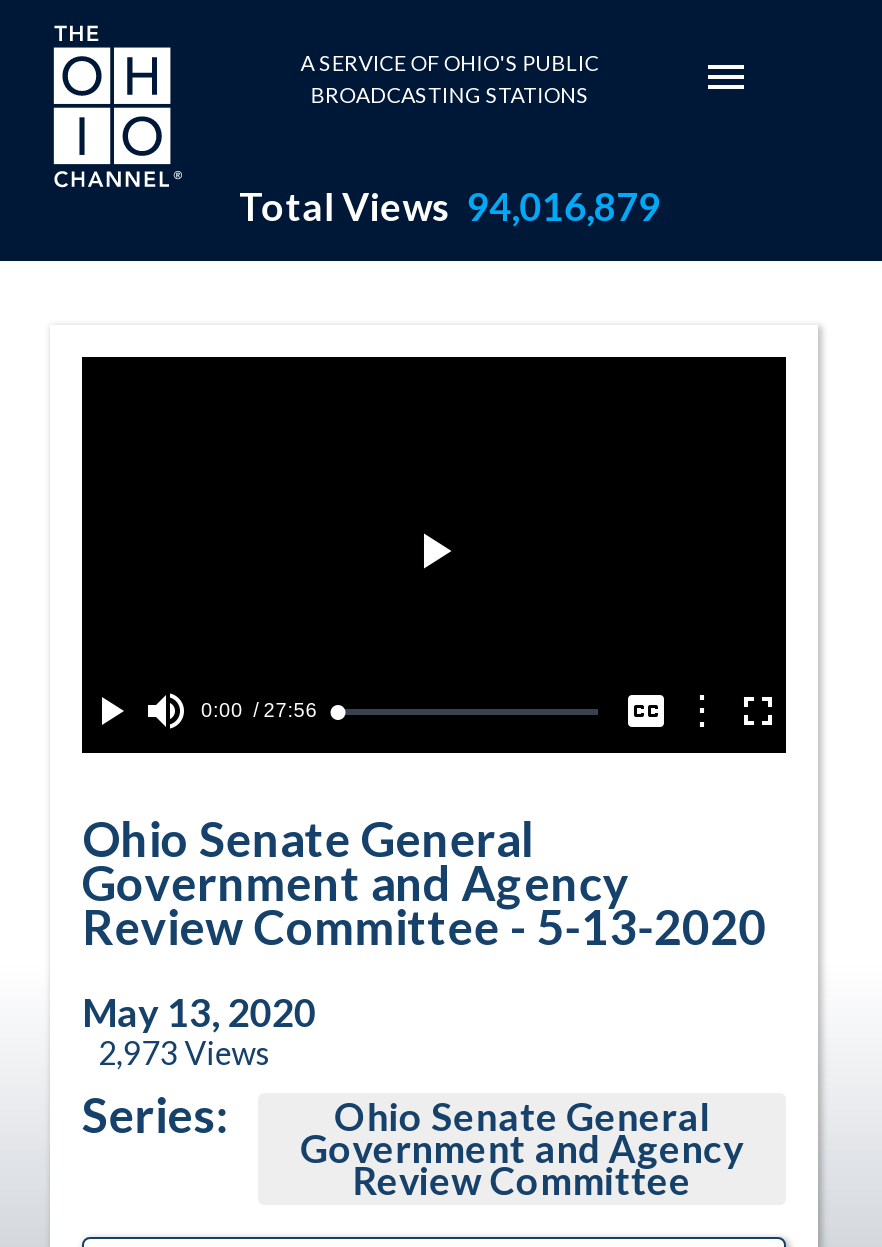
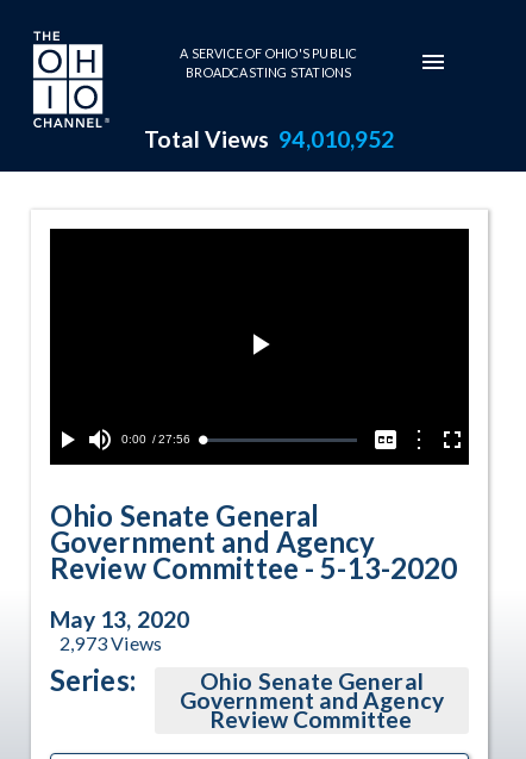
[239,183,660,229] Total Views 94,016,879 -> [143,125,394,153] Total Views 94,010,952

